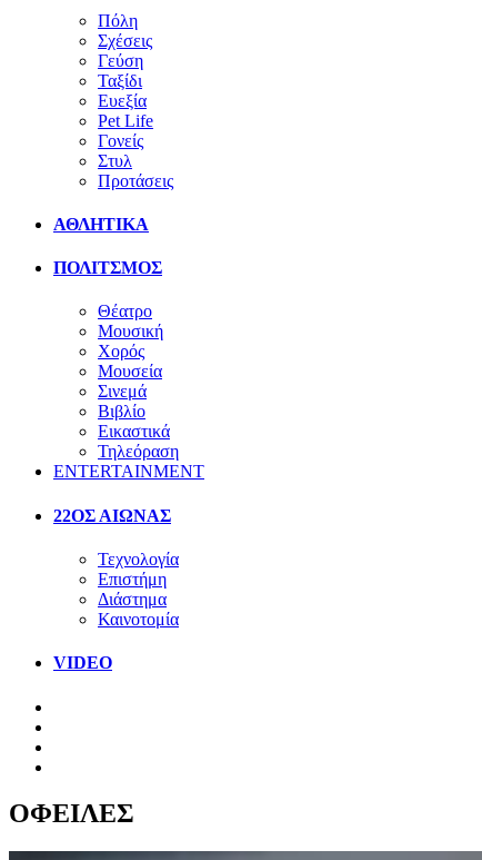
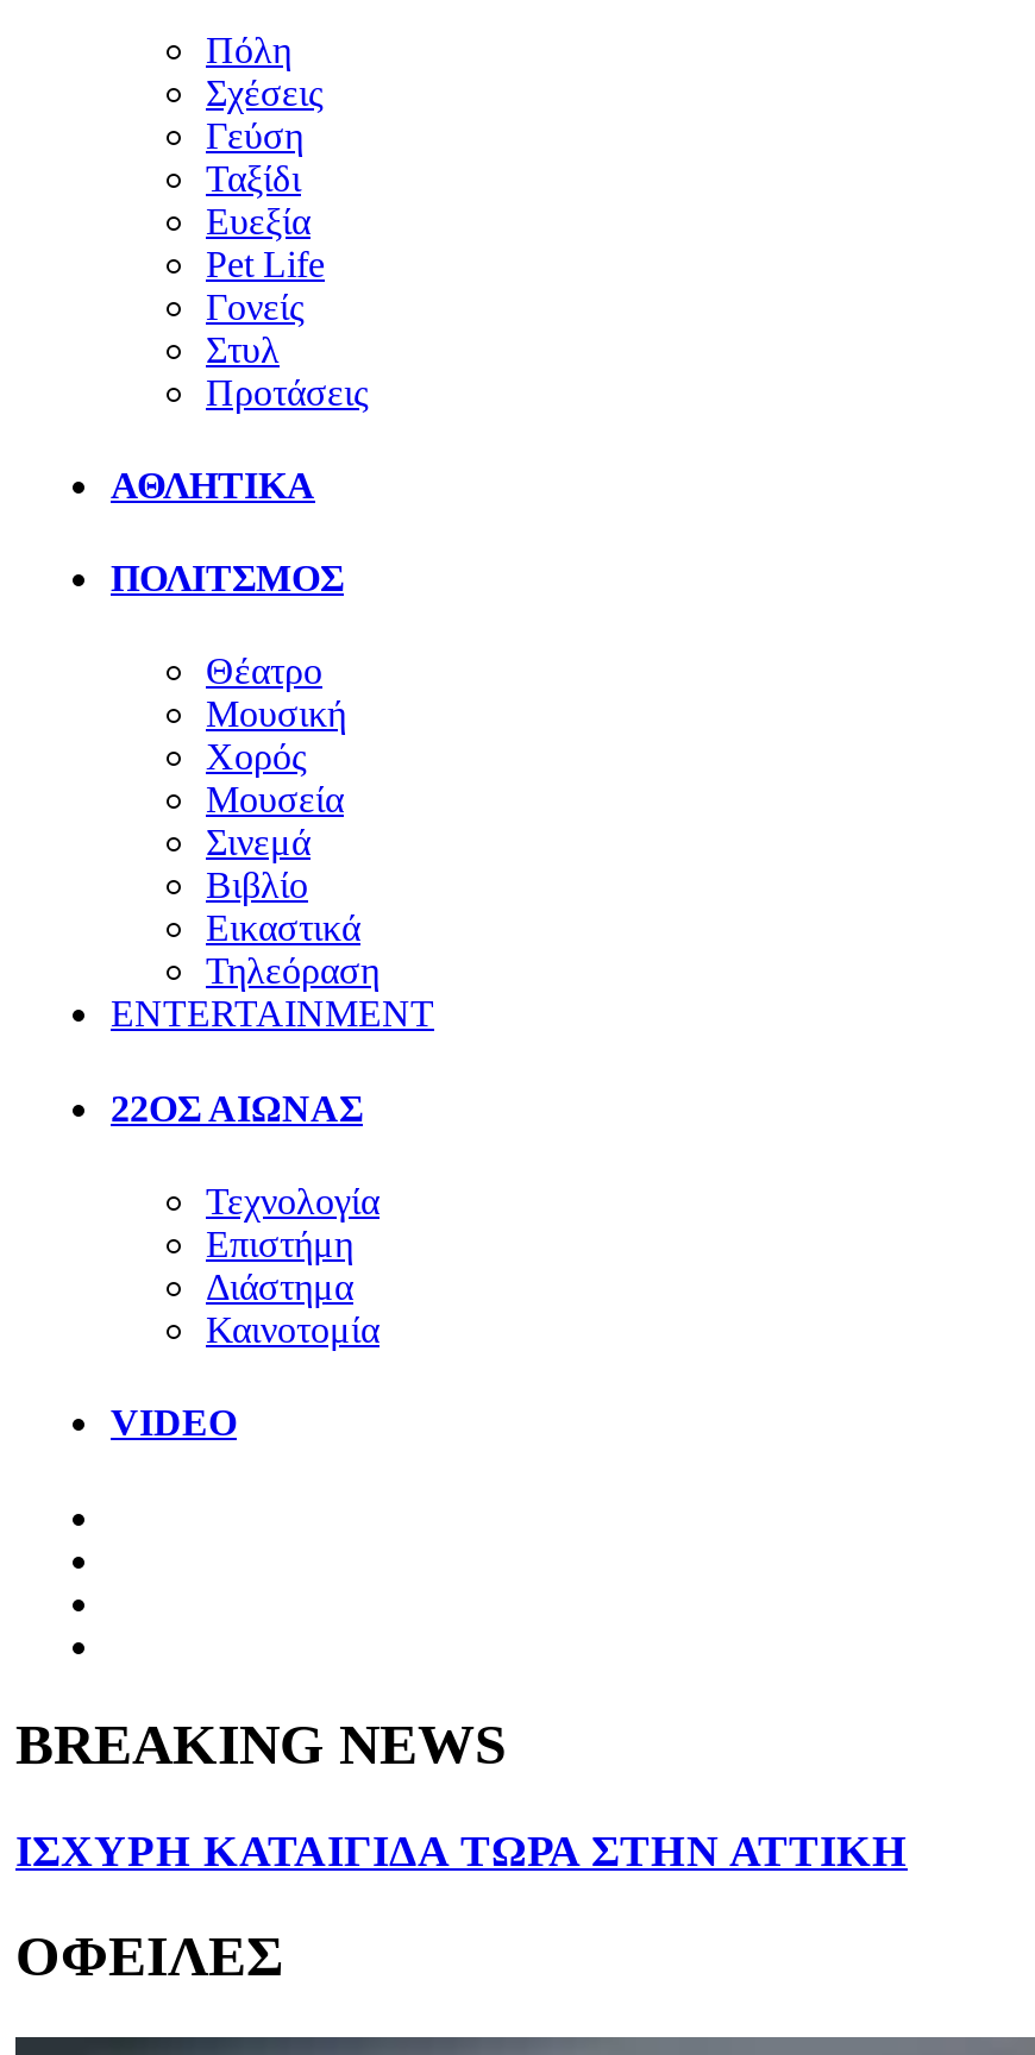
none -> [15,1715,908,1876] BREAKING NEWS | ΙΣΧΥΡΗ ΚΑΤΑΙΓΙΔΑ ΤΩΡΑ ΣΤΗΝ ΑΤΤΙΚΗ

